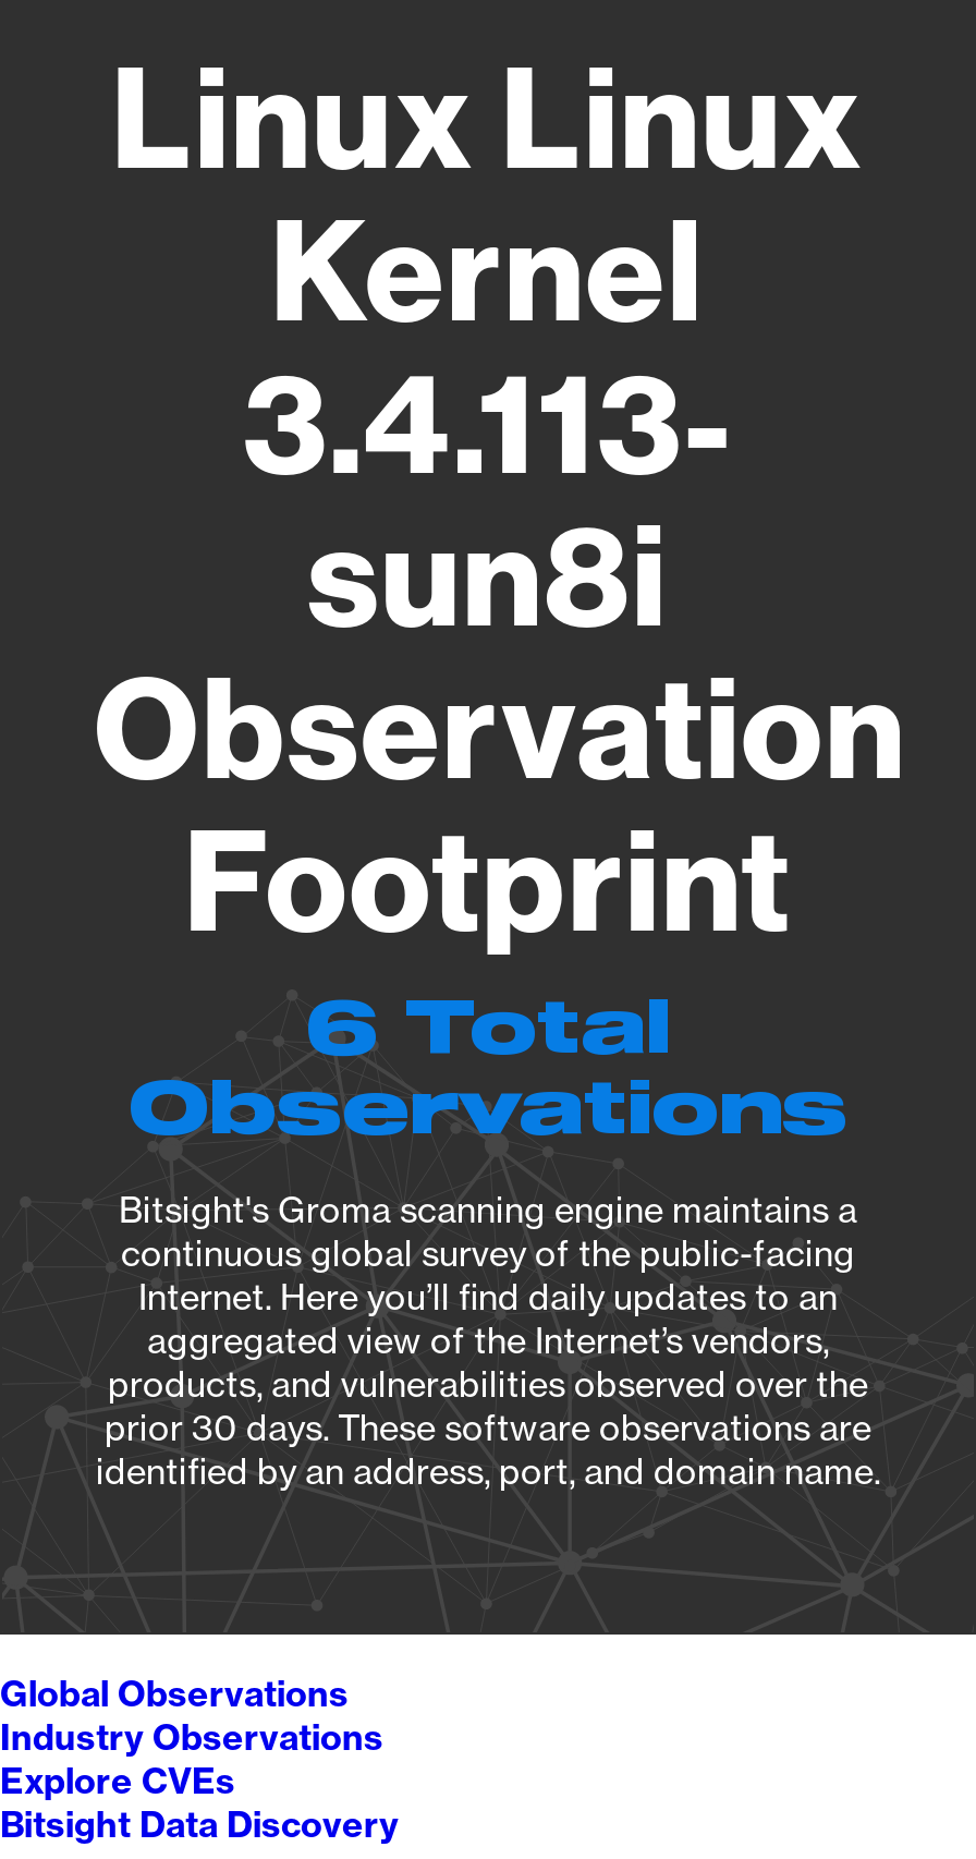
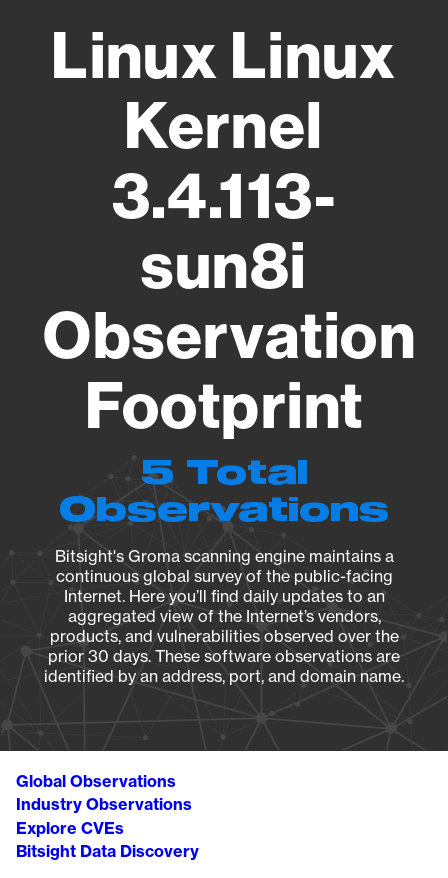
[306,994,670,1068] 6 Total -> [140,457,307,491] 5 Total

